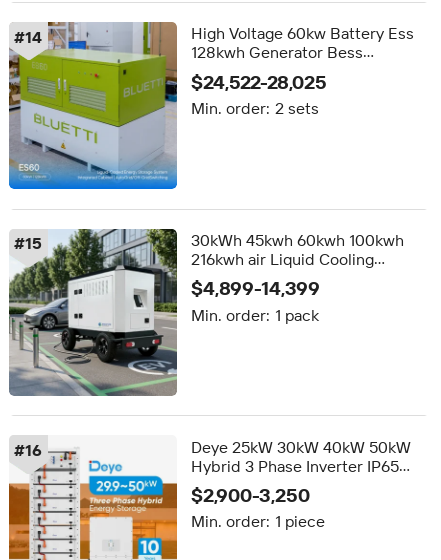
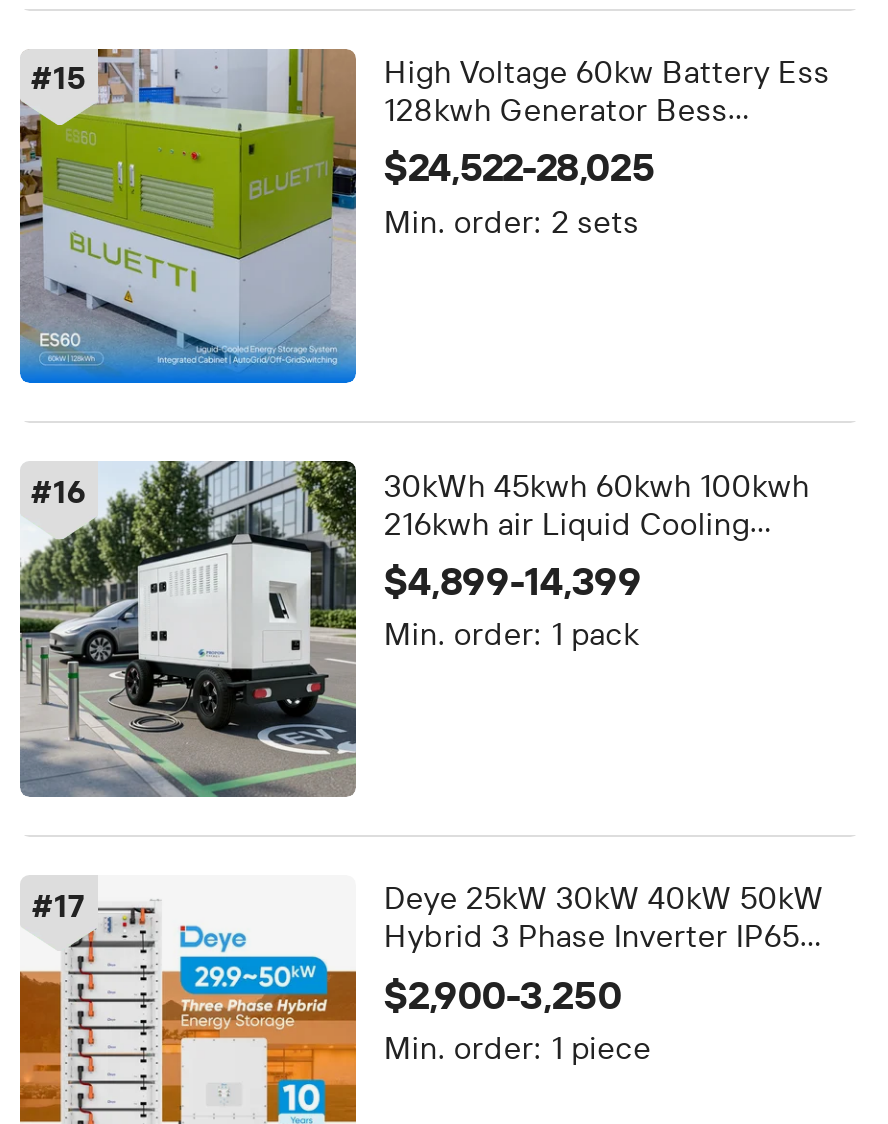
[14,28,42,47] #14 -> [31,60,87,98] #15
[14,234,42,253] #15 -> [31,473,87,511] #16
[14,441,42,460] #16 -> [32,886,86,924] #17

